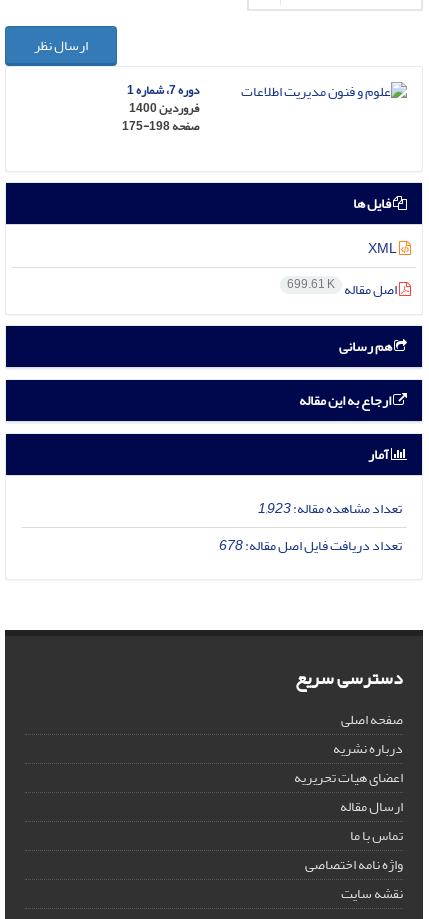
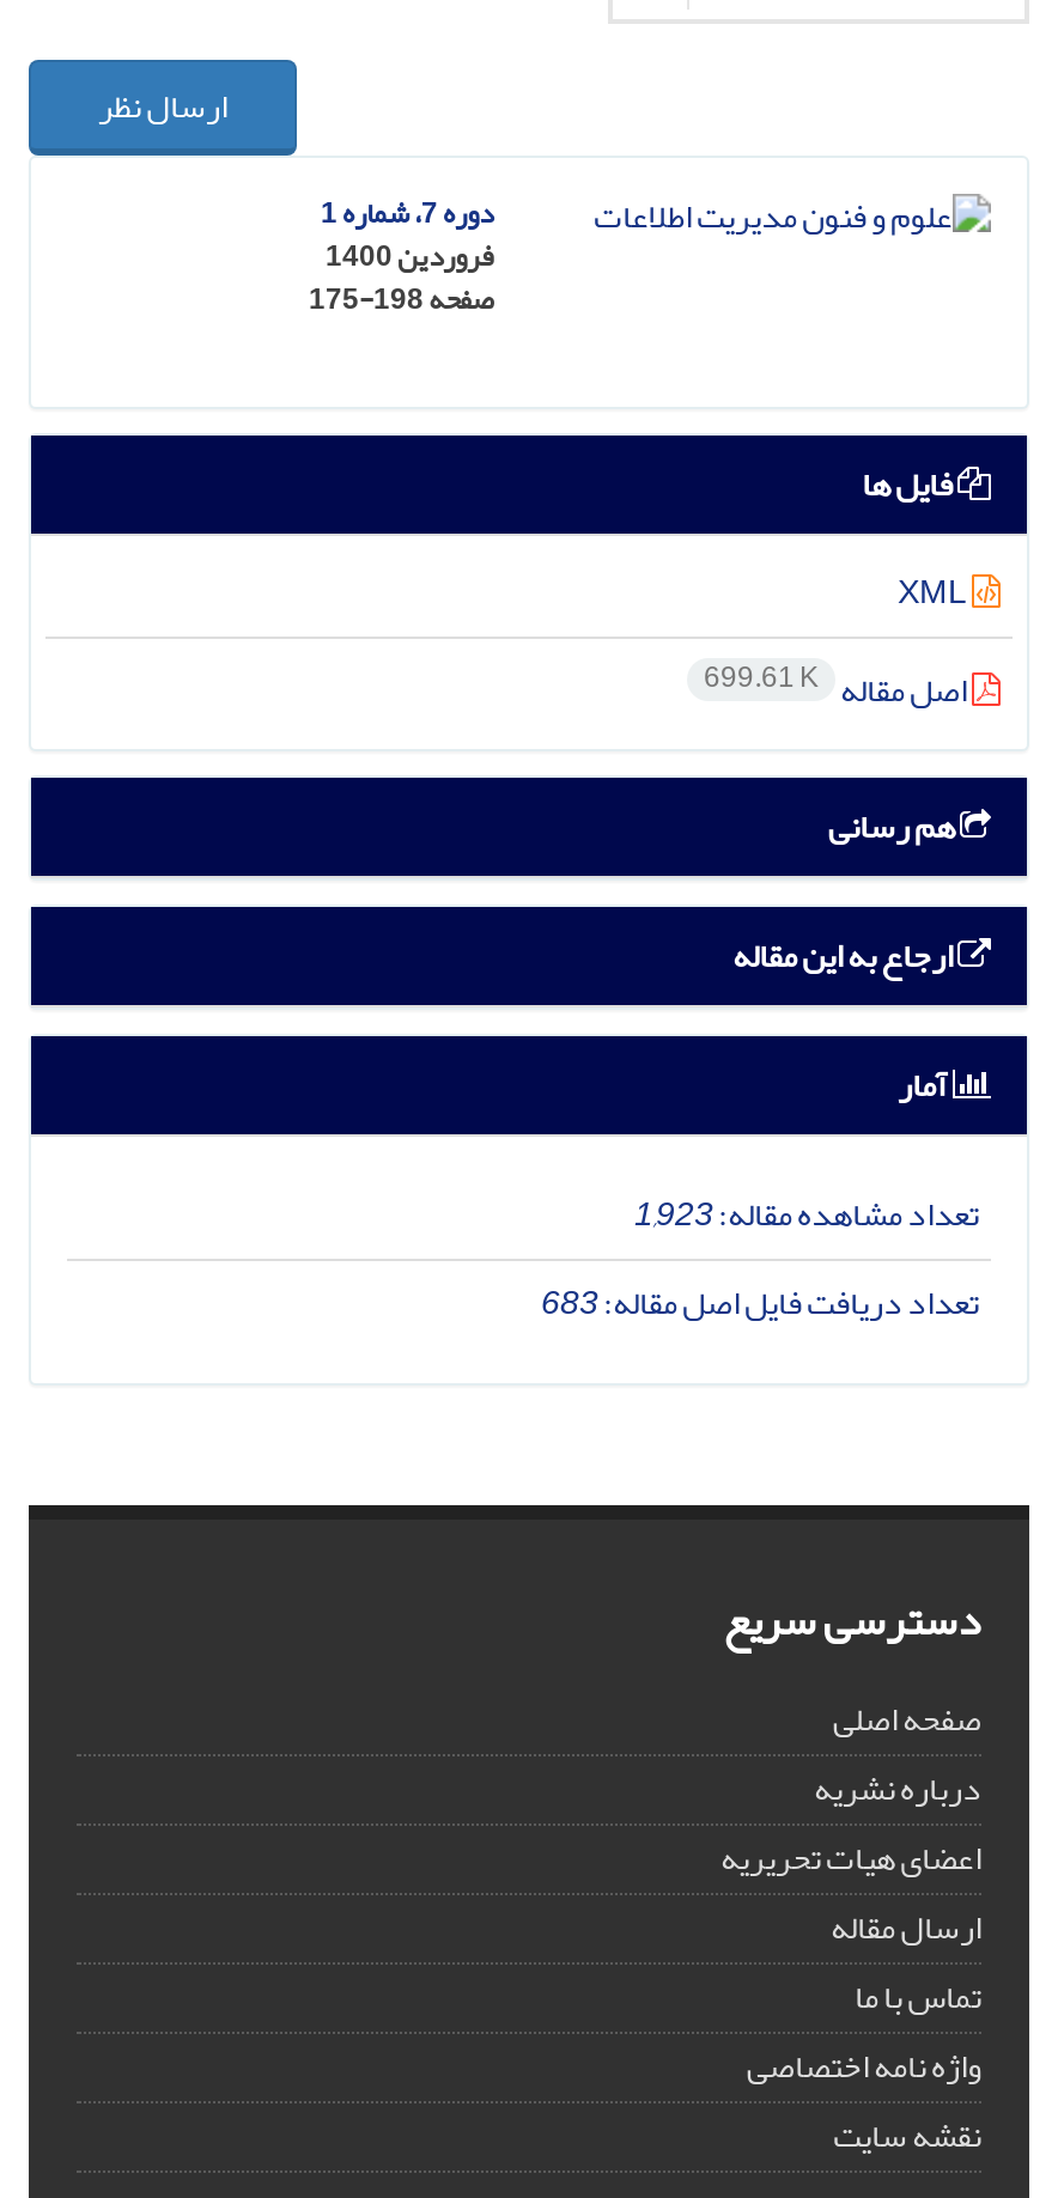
[219,532,402,559] تعداد دریافت فایل اصل مقاله:678 -> [541,1270,979,1334] تعداد دریافت فایل اصل مقاله:683

